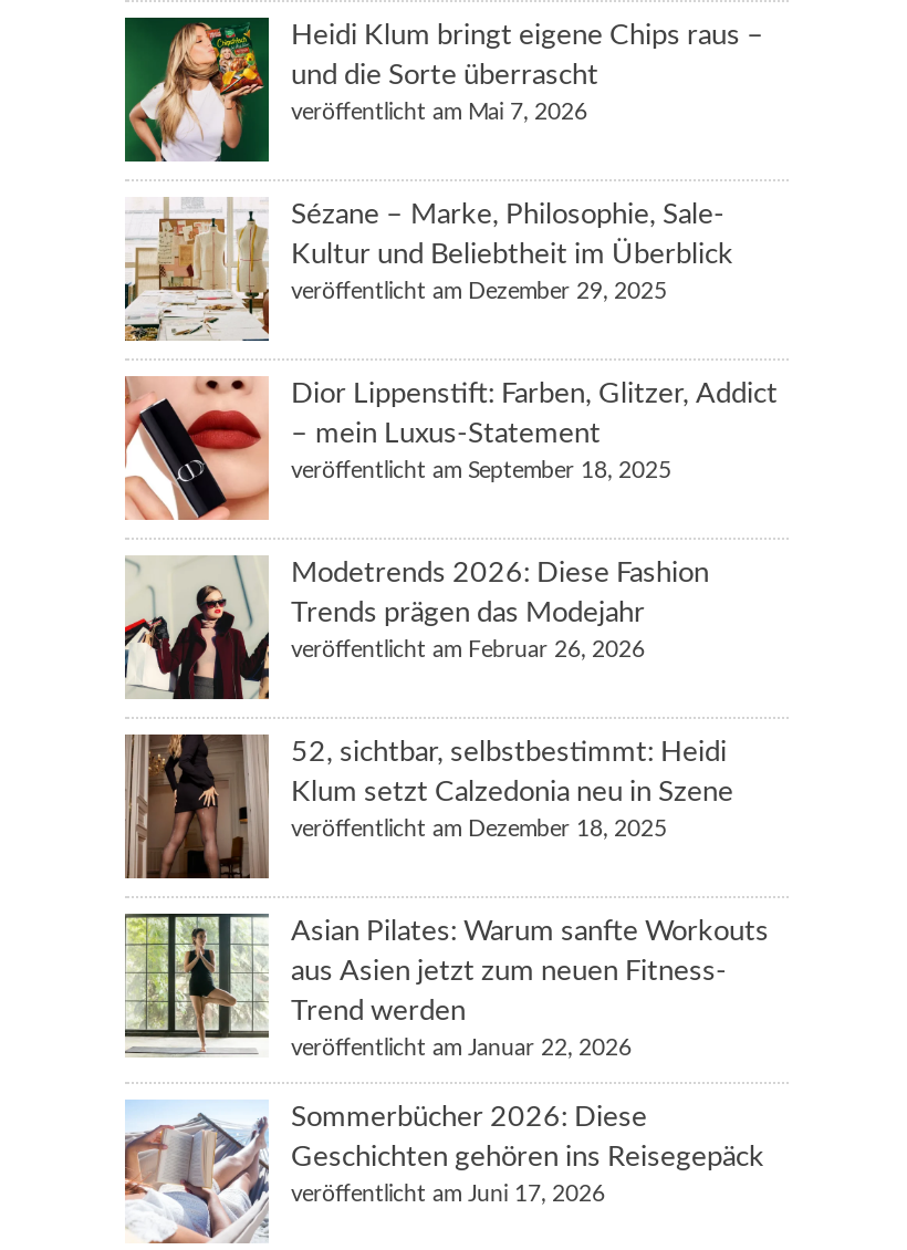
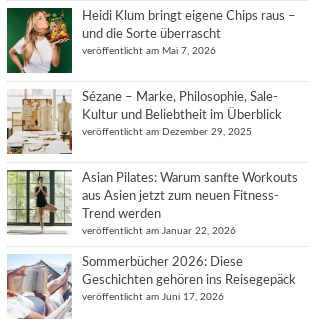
[125,376,778,520] [image] | Dior Lippenstift: Farben, Glitzer, Addict | – mein Luxus-Statement | veröffentlicht am September 18, 2025 -> none
[125,555,709,701] [image] | Modetrends 2026: Diese Fashion | Trends prägen das Modejahr | veröffentlicht am Februar 26, 2026 -> none
[123,732,733,881] [image] | 52, sichtbar, selbstbestimmt: Heidi | Klum setzt Calzedonia neu in Szene | veröffentlicht am Dezember 18, 2025 -> none

